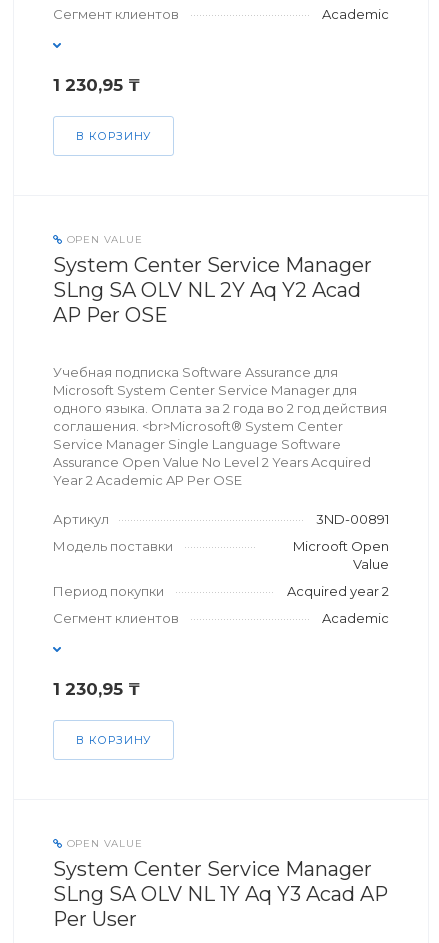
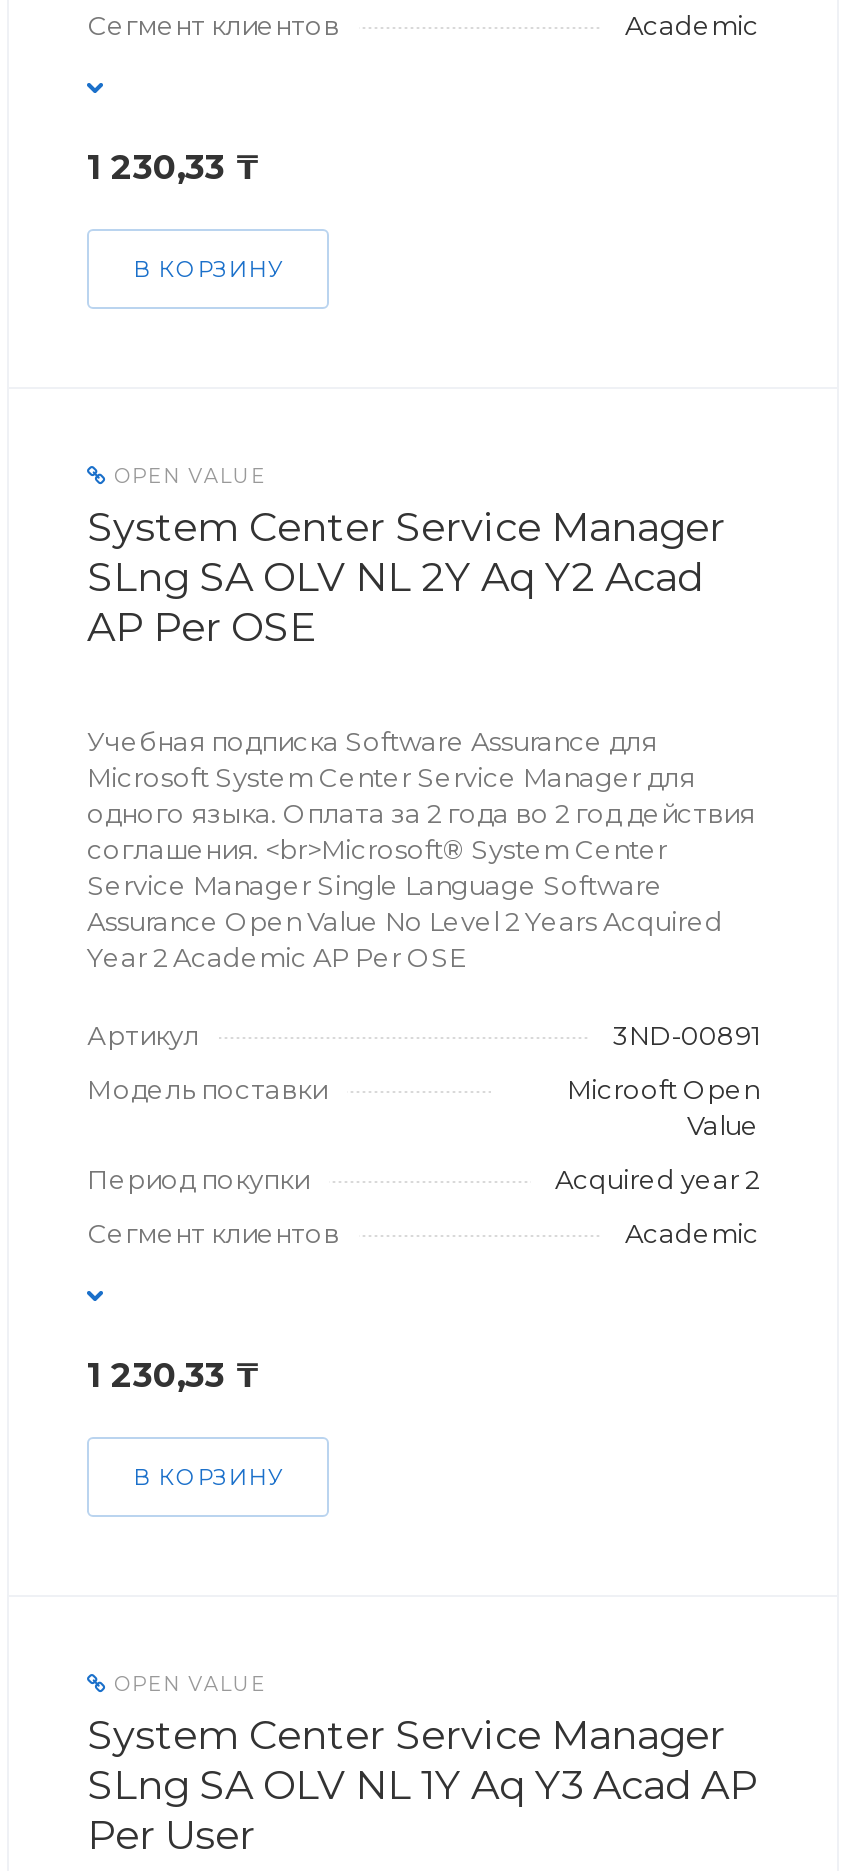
[53,75,140,95] 1 230,95 ₸ -> [87,147,259,187] 1 230,33 ₸
[53,679,140,699] 1 230,95 ₸ -> [87,1355,259,1395] 1 230,33 ₸

